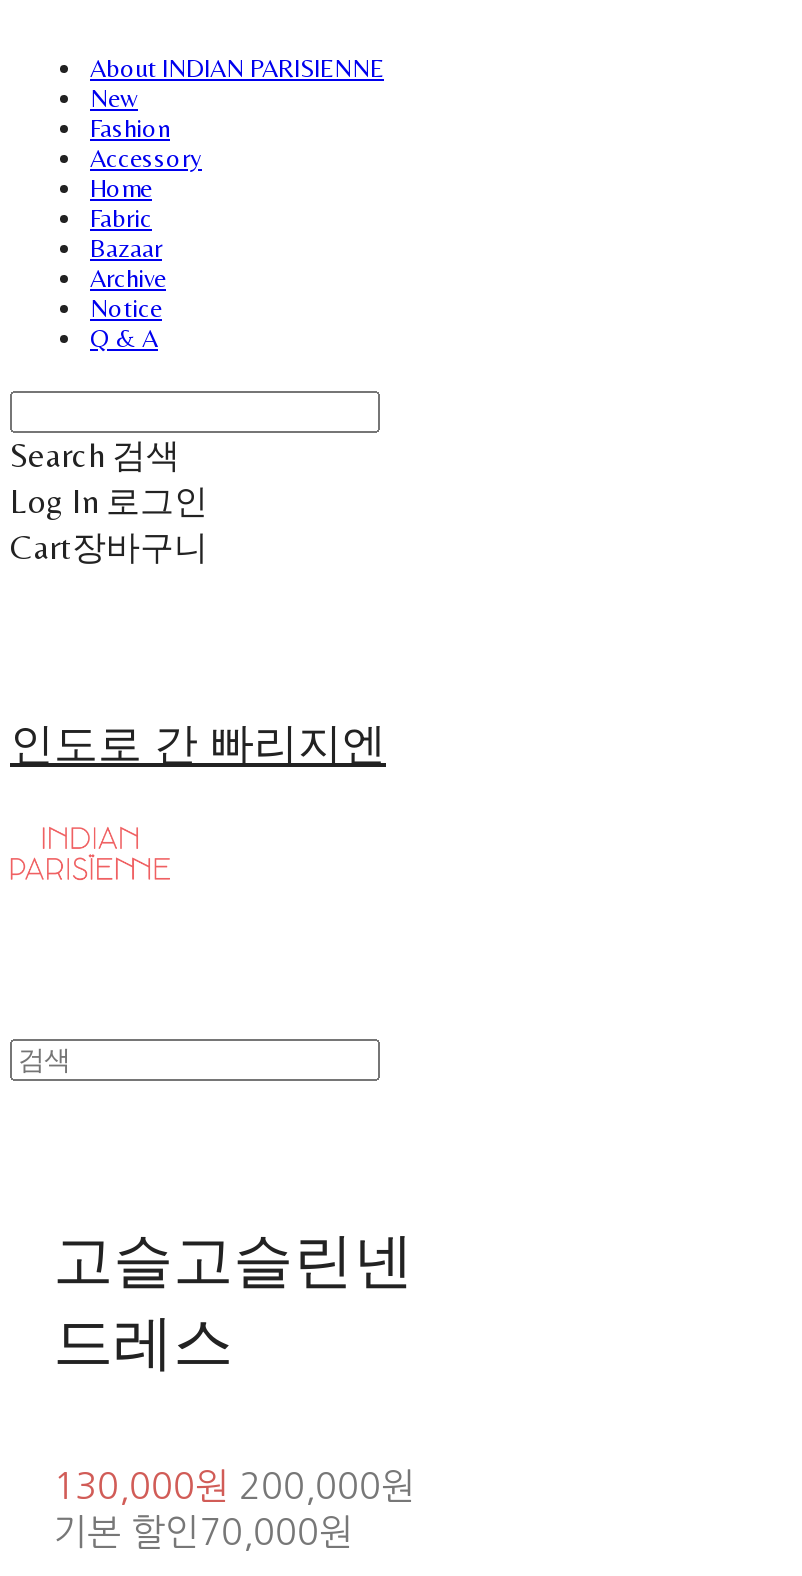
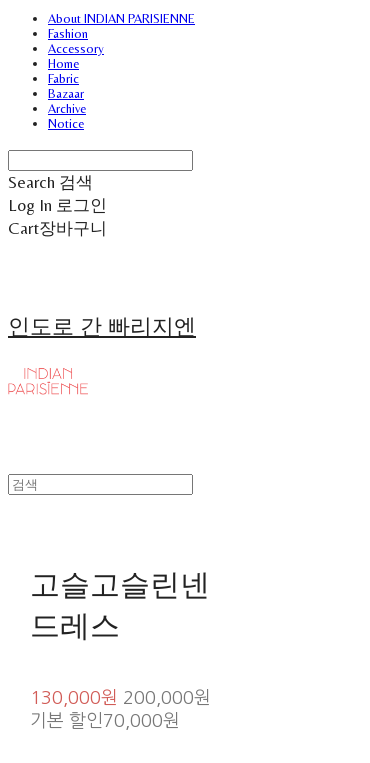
[90,83,138,113] New -> none
[90,323,158,353] Q & A -> none

